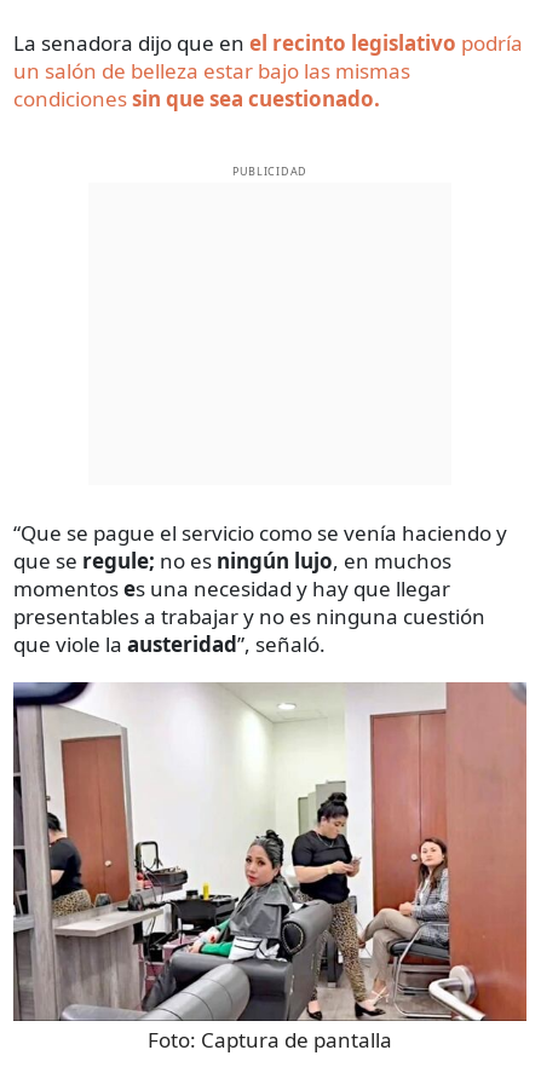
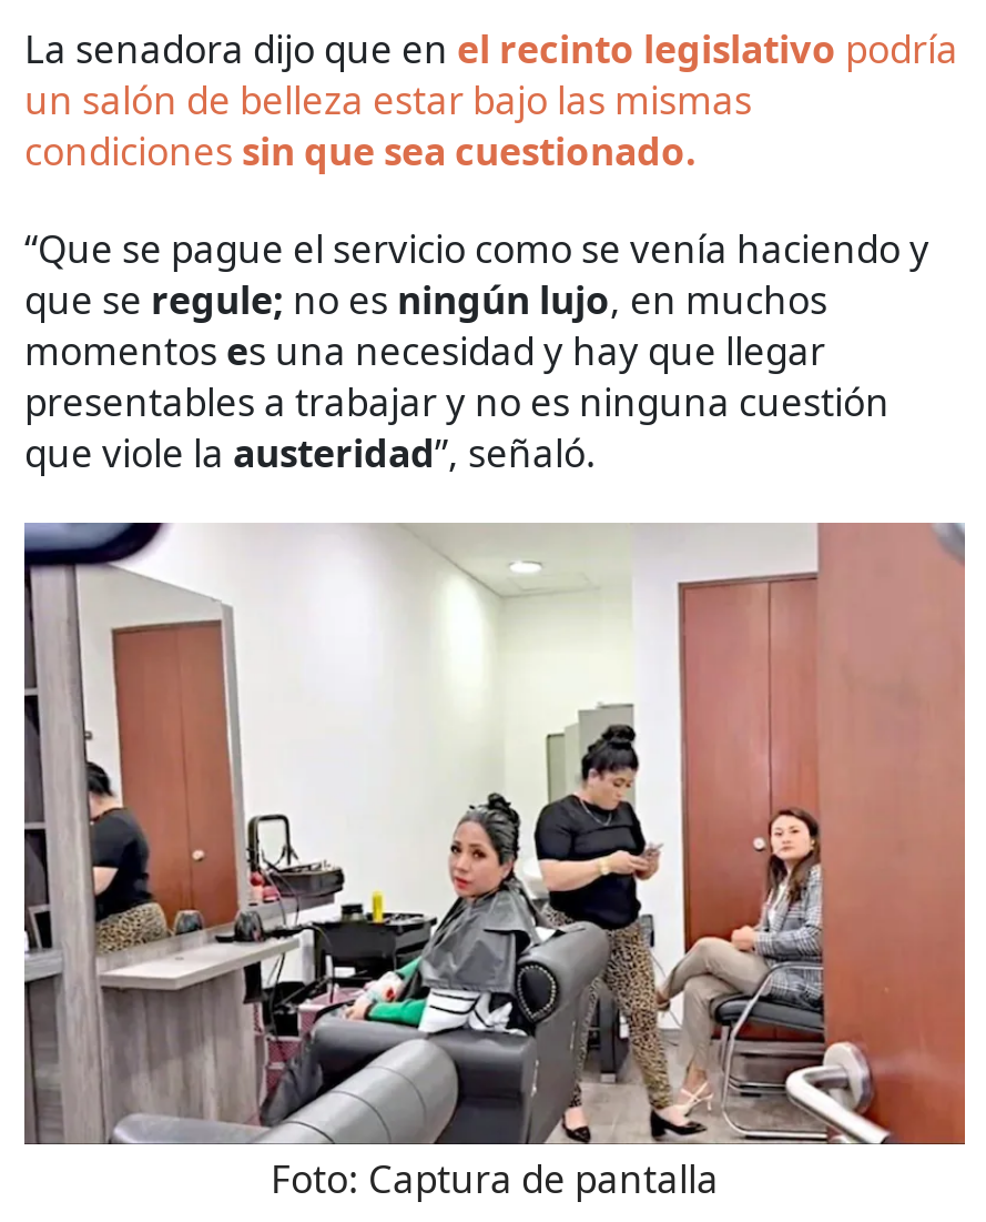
[232,163,308,179] PUBLICIDAD -> none

